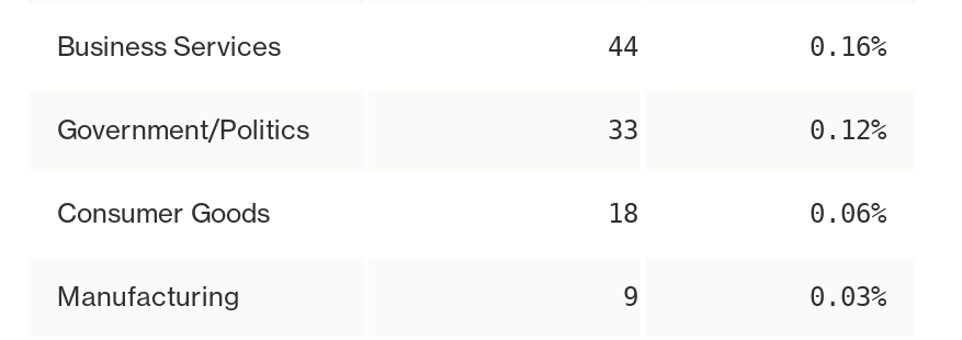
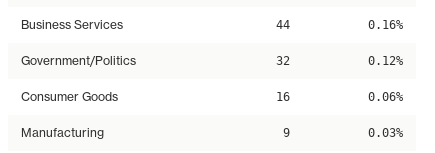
[608,116,638,147] 33 -> [276,54,290,68] 32
[608,200,638,230] 18 -> [276,90,290,104] 16

